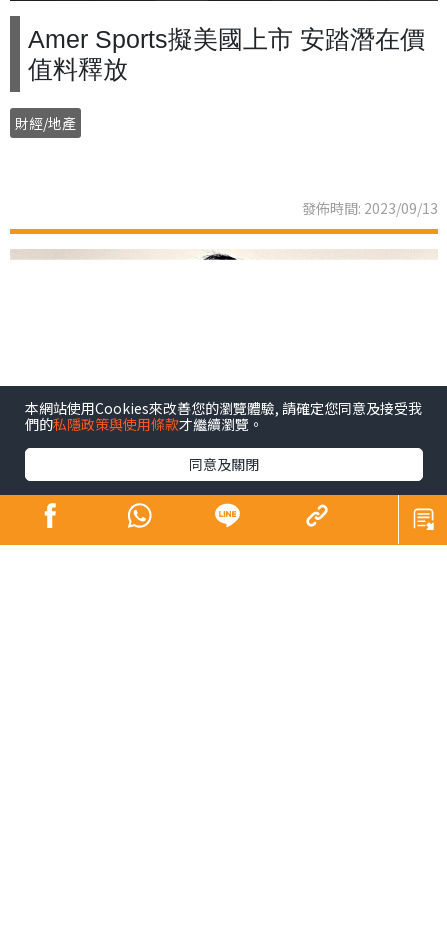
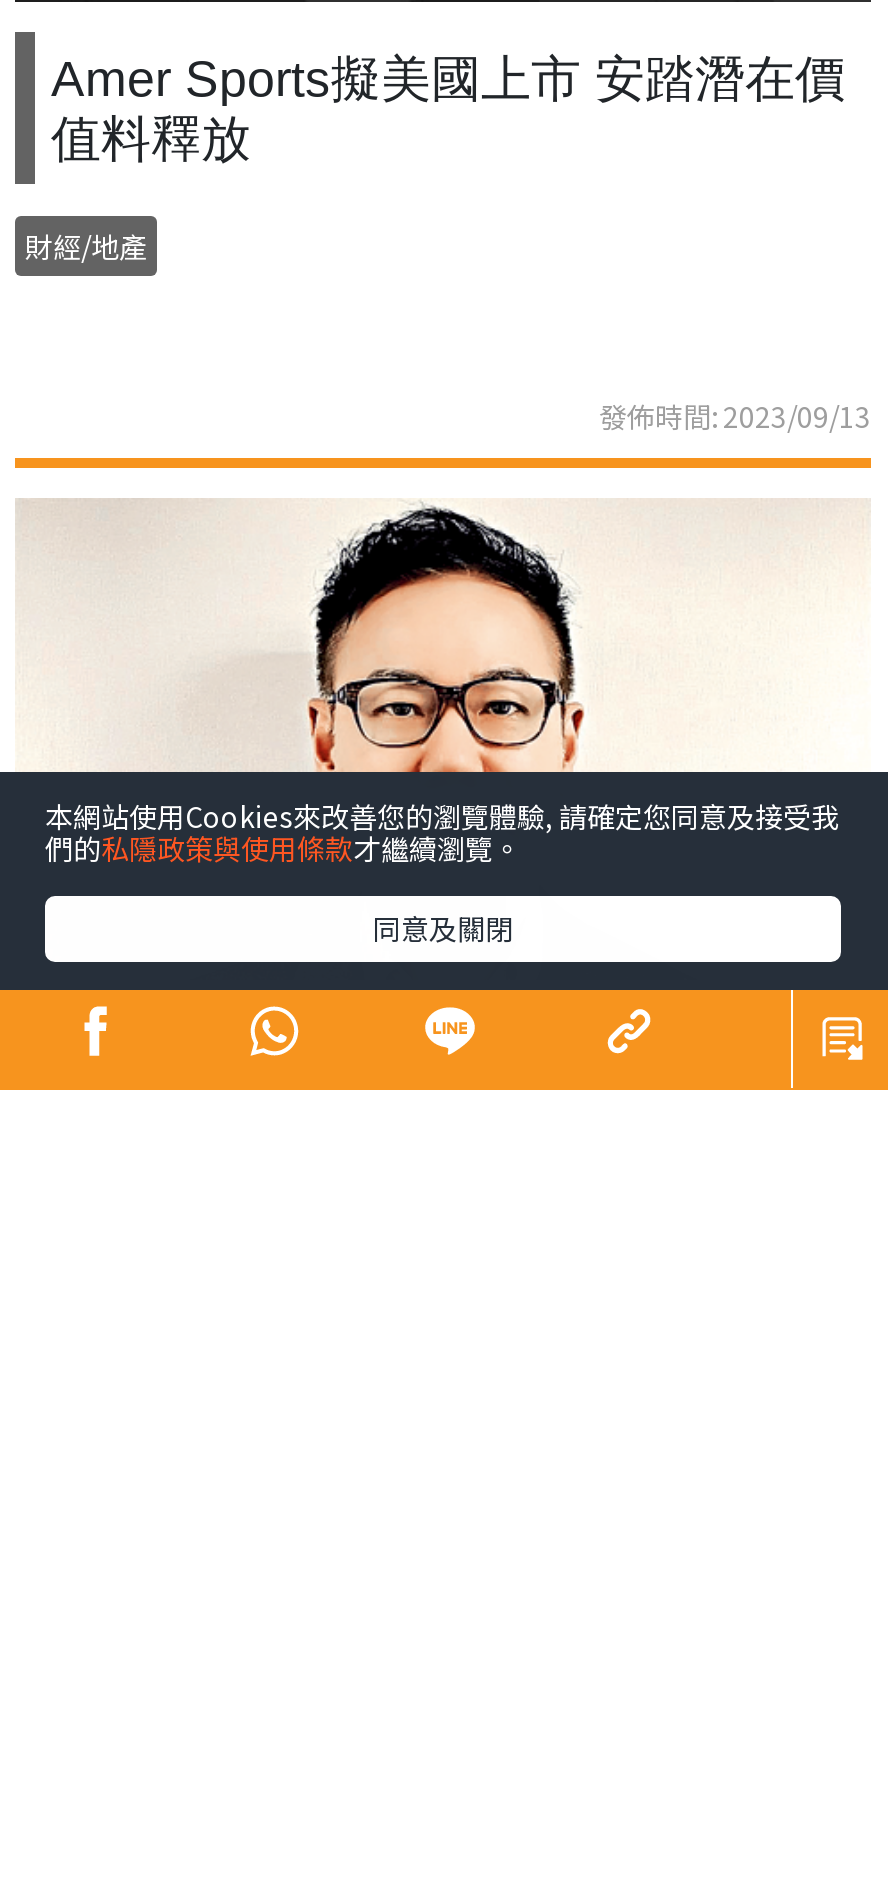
none -> [15,518,867,774] [image]

